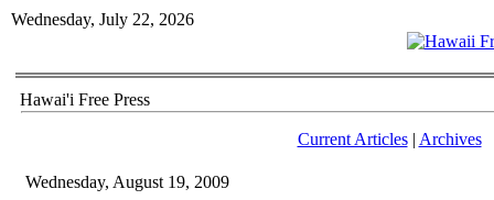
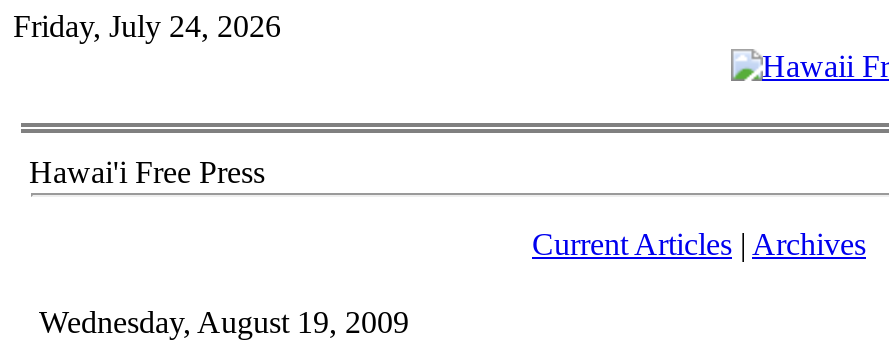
[11,10,194,29] Wednesday, July 22, 2026 -> [13,9,281,43] Friday, July 24, 2026

